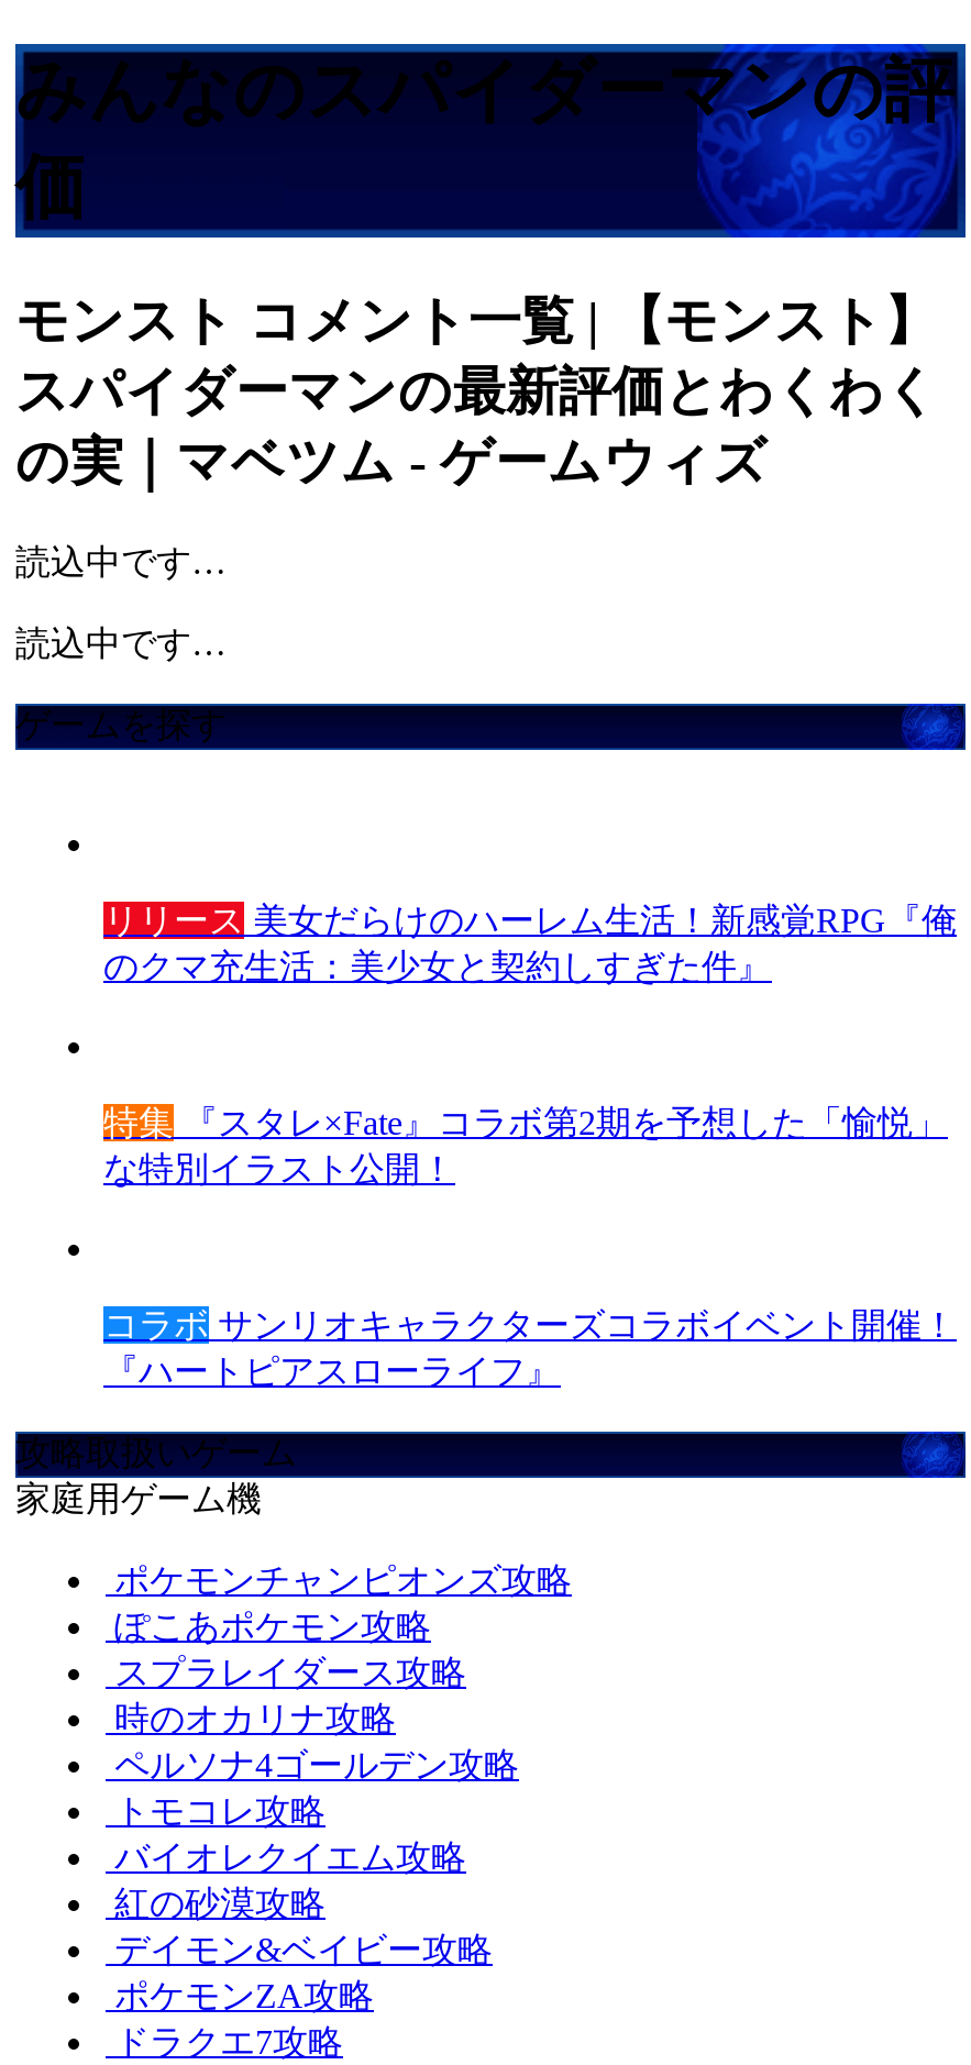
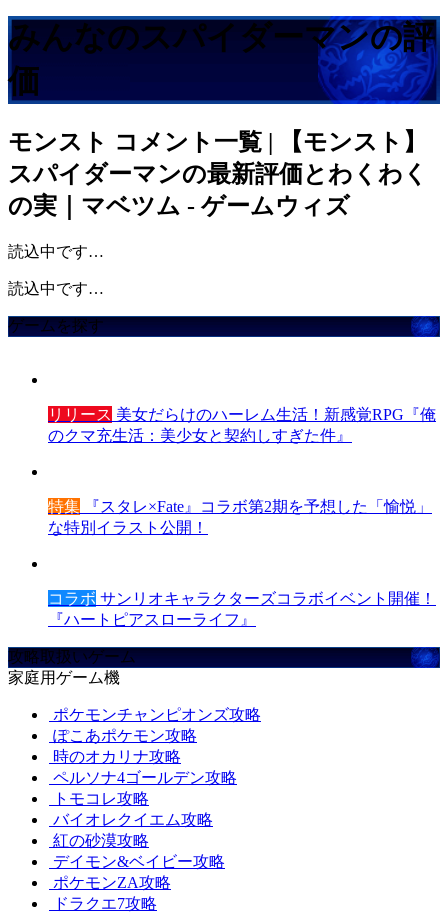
[114,1653,466,1691] スプラレイダース攻略 -> none

